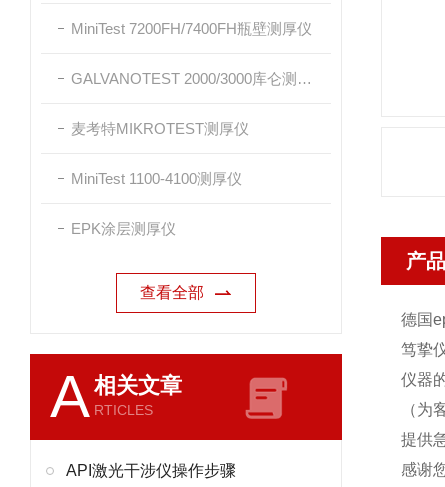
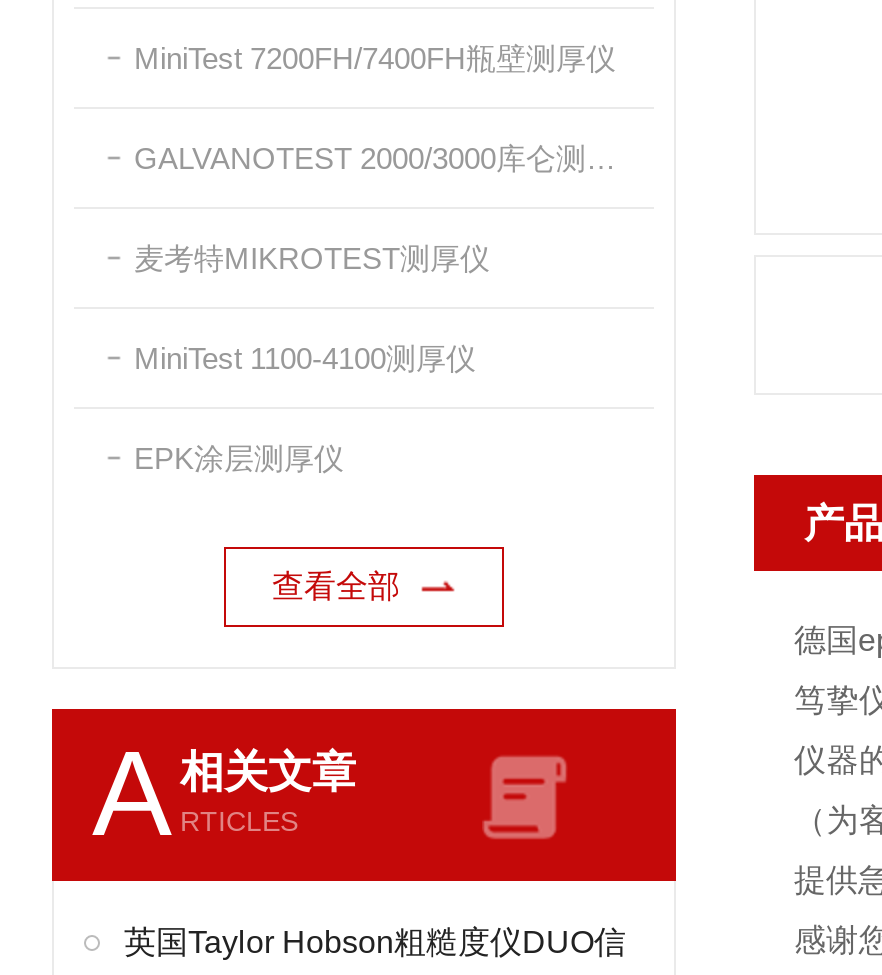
[66,462,236,479] API激光干涉仪操作步骤 -> [124,925,626,959] 英国Taylor Hobson粗糙度仪DUO信

